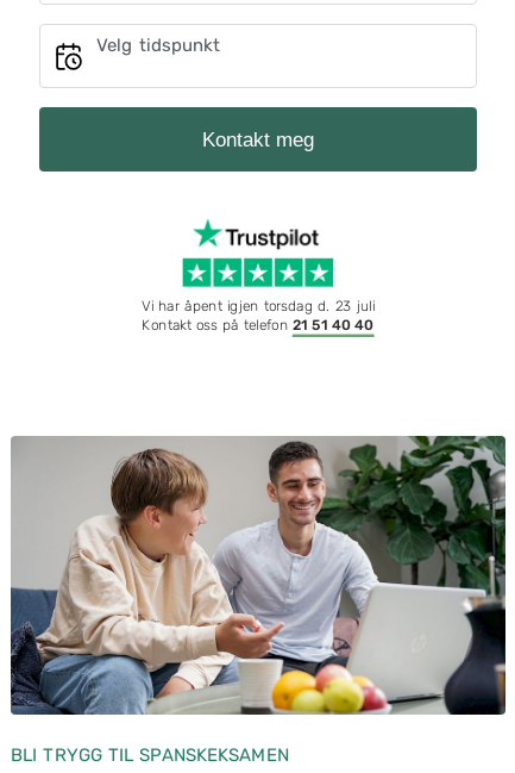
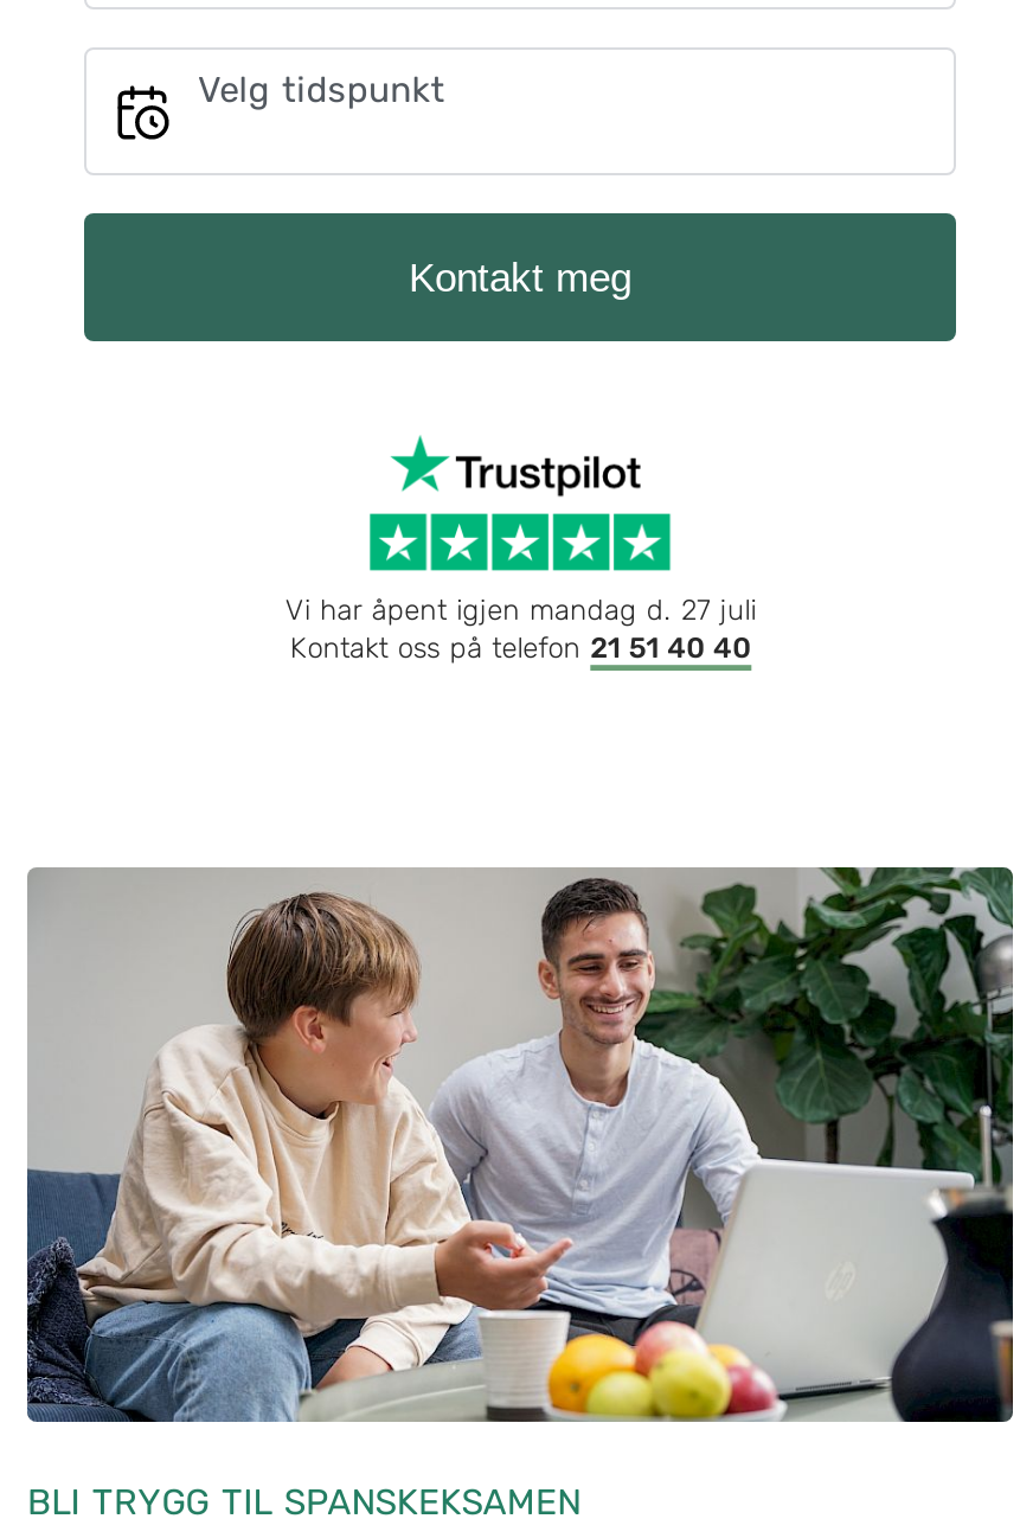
[141,298,375,315] Vi har åpent igjen torsdag d. 23 juli -> [284,593,756,627] Vi har åpent igjen mandag d. 27 juli

